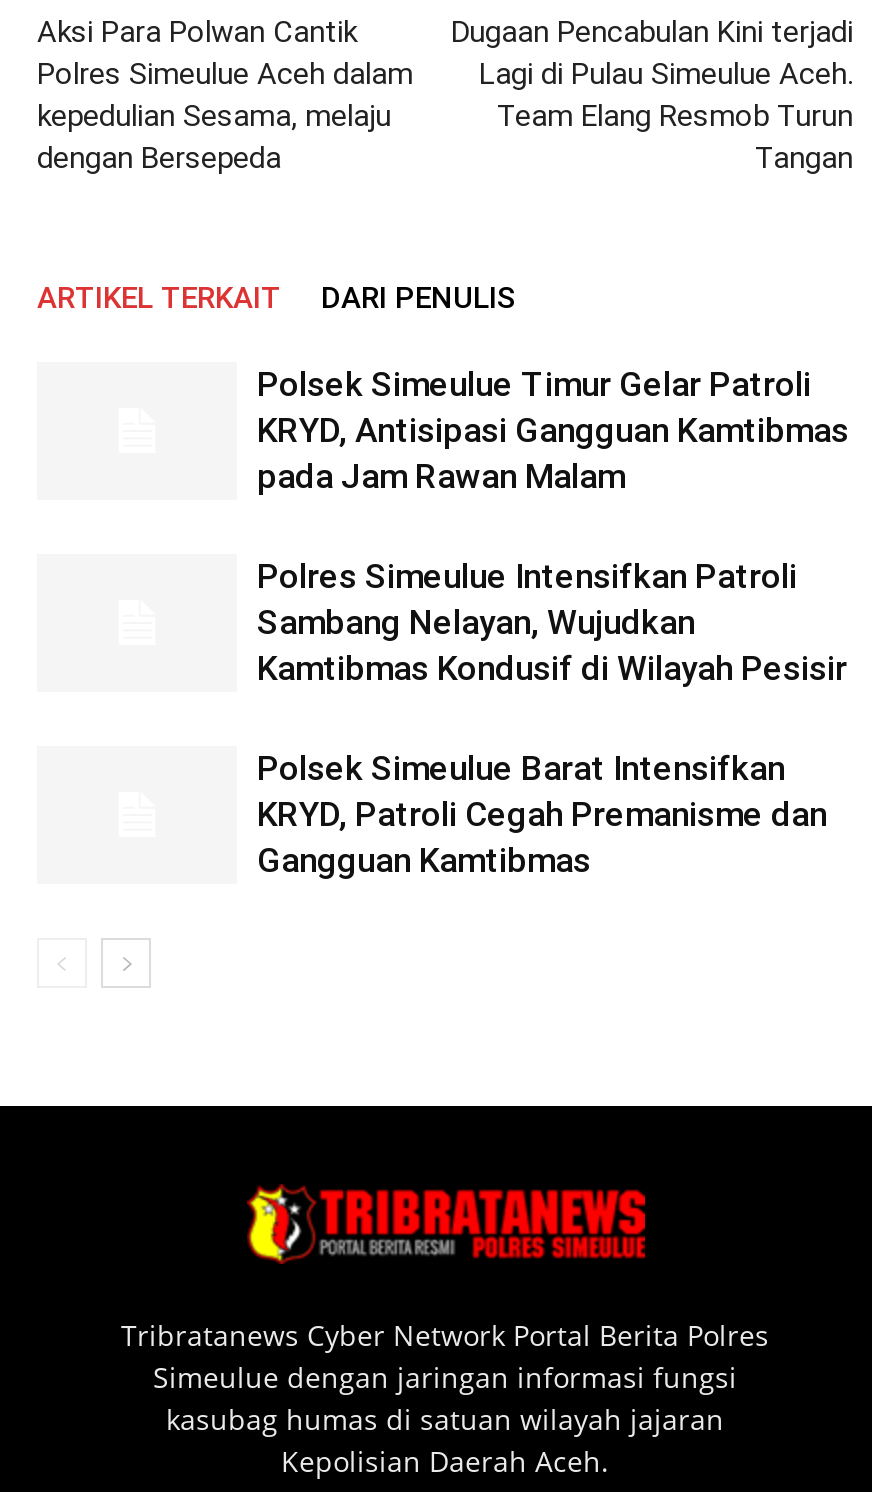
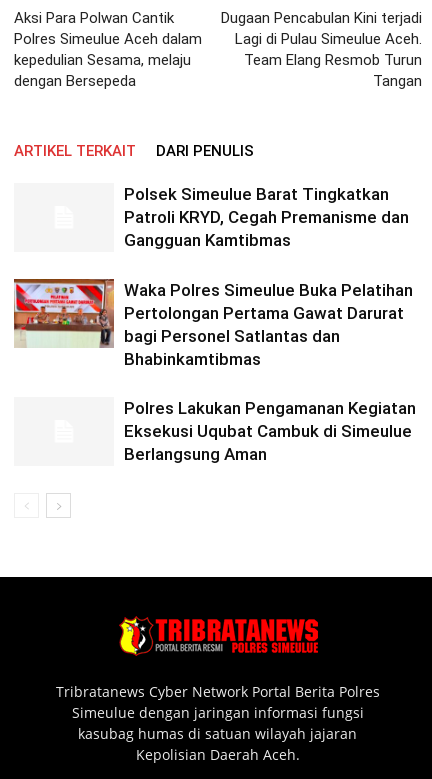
[257,365,849,835] Polsek Simeulue Timur Gelar Patroli | KRYD, Antisipasi Gangguan Kamtibmas | pada Jam Rawan Malam | Polres Simeulue Intensifkan Patroli | Sambang Nelayan, Wujudkan | Kamtibmas Kondusif di Wilayah Pesisir | Polsek Simeulue Barat Intensifkan | KRYD, Patroli Cegah Premanisme dan -> [124,184,409,227] Polsek Simeulue Barat Tingkatkan | Patroli KRYD, Cegah Premanisme dan
moved [257,841,591,881] -> [124,230,291,250]: Gangguan Kamtibmas
none -> [13,278,416,464] [image] | Waka Polres Simeulue Buka Pelatihan | Pertolongan Pertama Gawat Darurat | bagi Personel Satlantas dan | Bhabinkamtibmas | Polres Lakukan Pengamanan Kegiatan | Eksekusi Uqubat Cambuk di Simeulue | Berlangsung Aman

